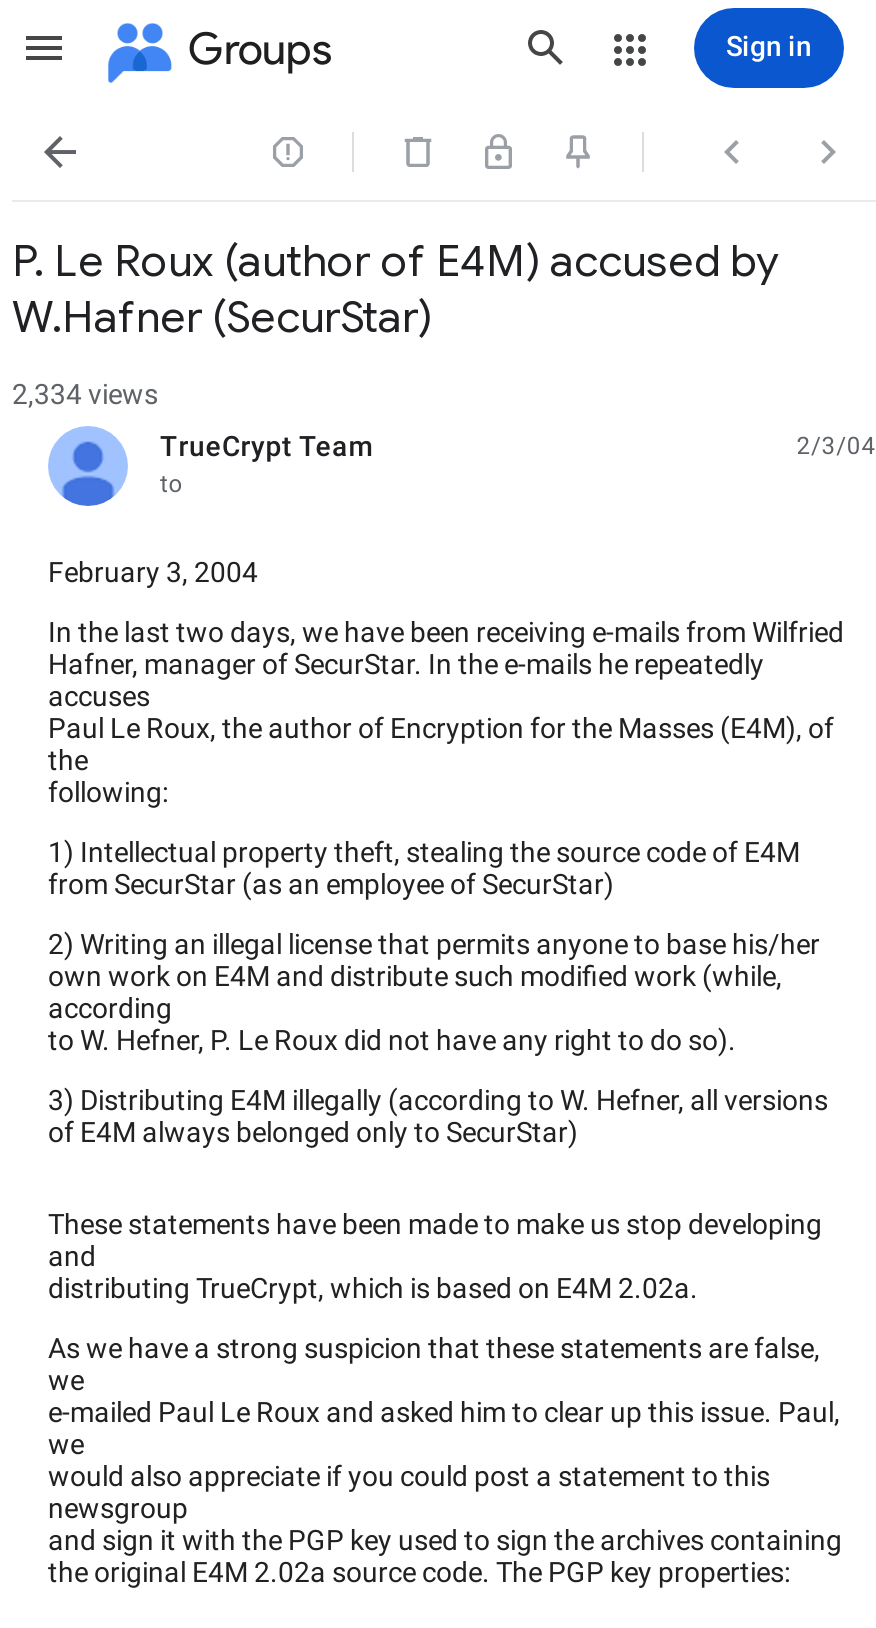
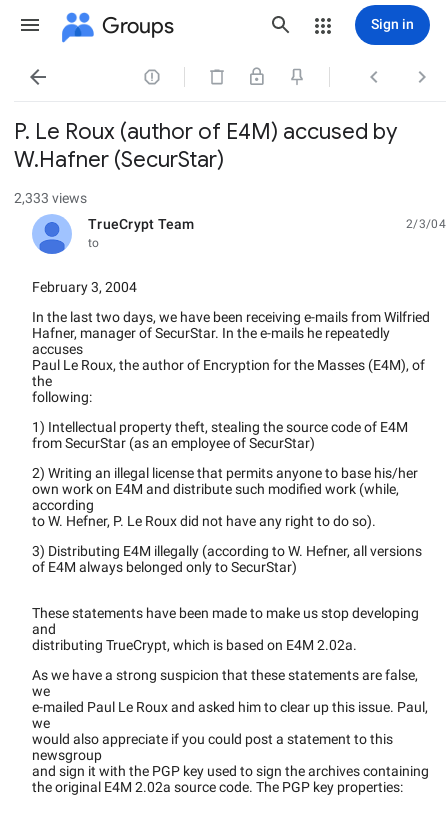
[12,378,158,410] 2,334 views -> [14,190,87,206] 2,333 views

